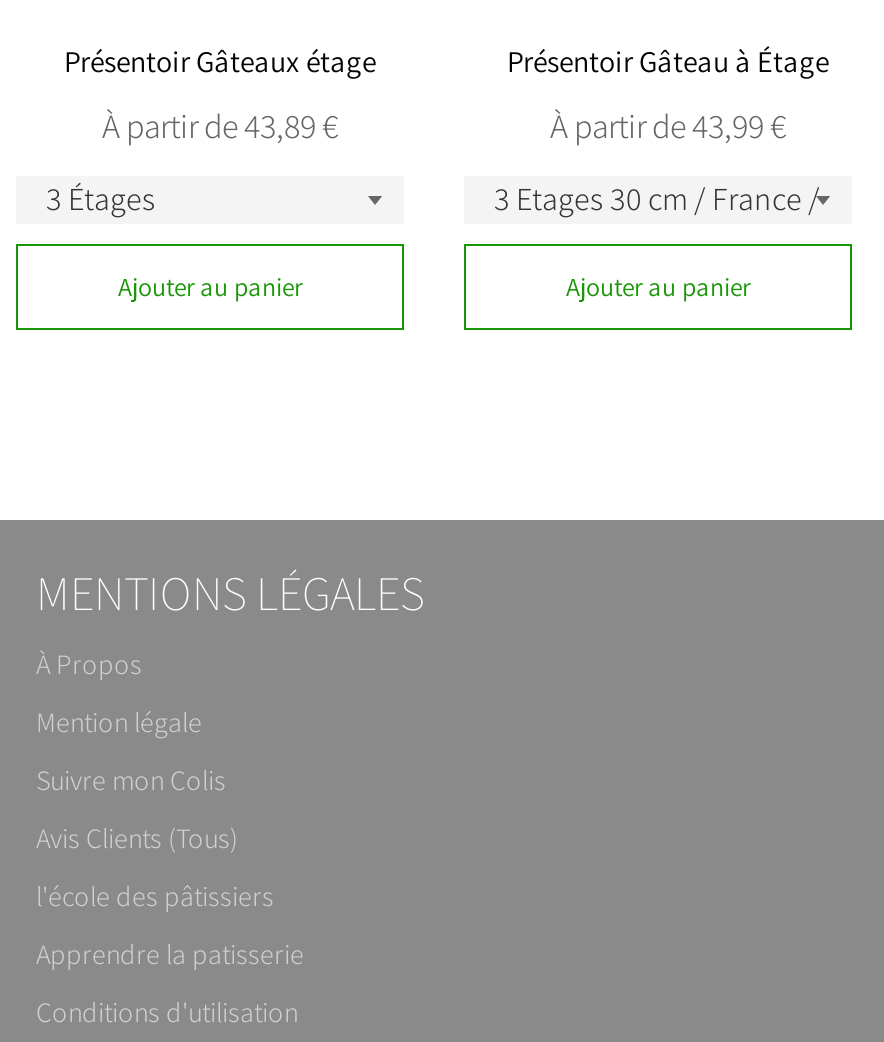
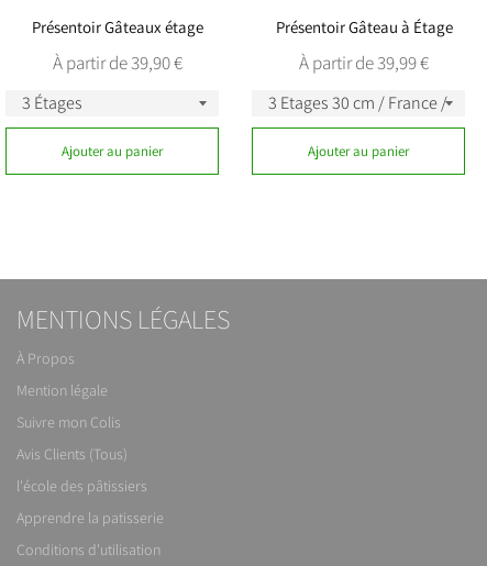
[102,103,338,147] À partir de 43,89 € -> [53,50,182,74] À partir de 39,90 €
[550,103,786,147] À partir de 43,99 € -> [299,50,429,74] À partir de 39,99 €

